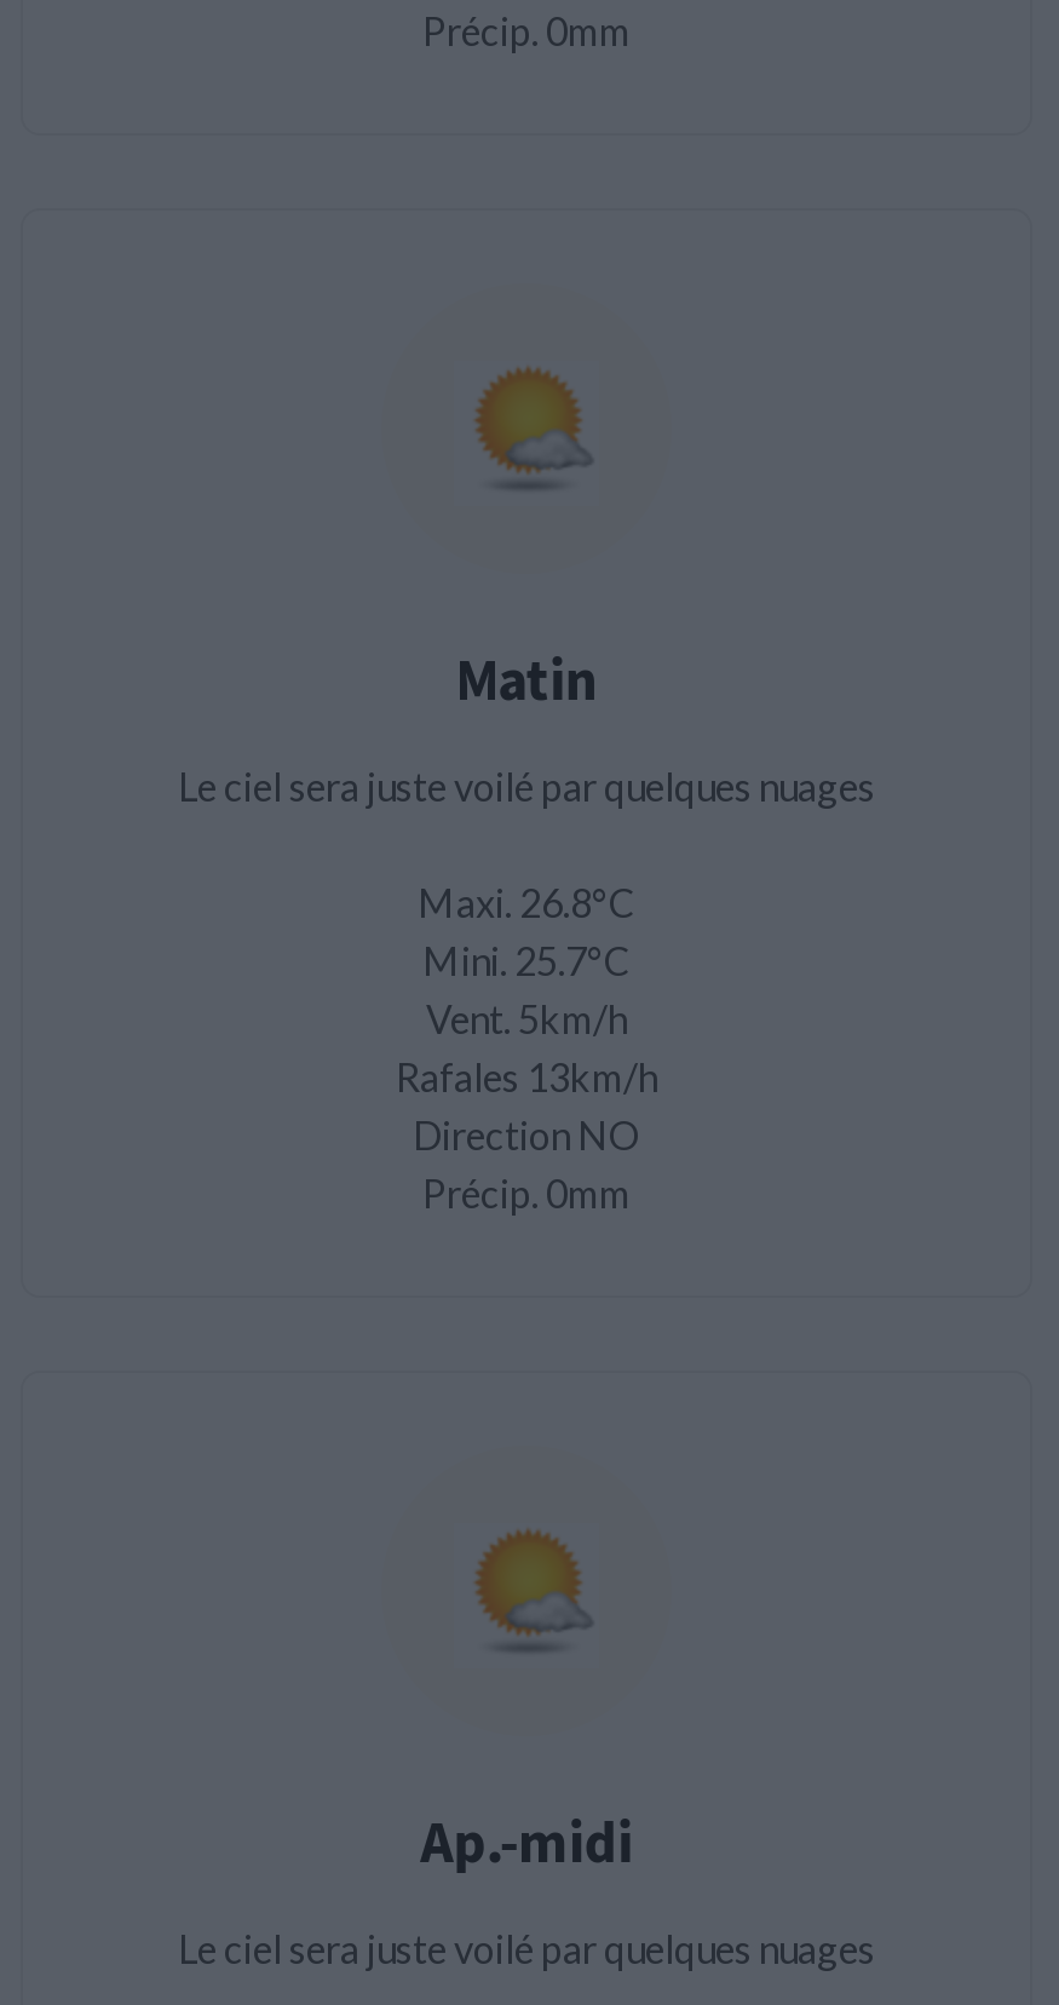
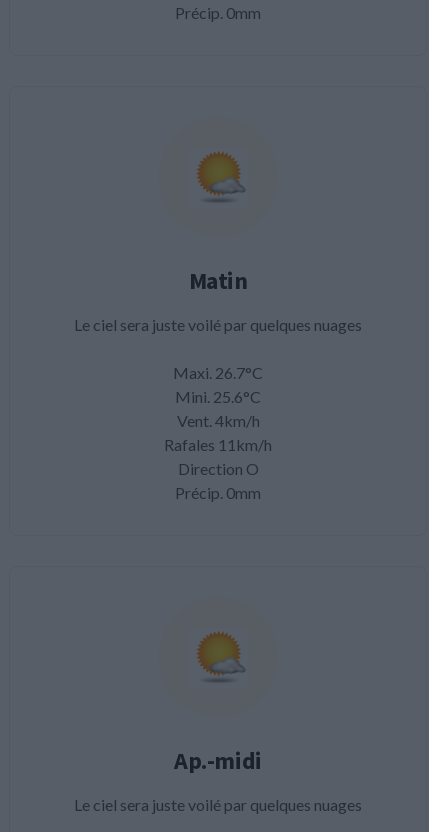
[418,879,635,925] Maxi. 26.8°C -> [173,363,263,382] Maxi. 26.7°C
[422,937,631,983] Mini. 25.7°C -> [175,387,261,406] Mini. 25.6°C
[426,995,627,1041] Vent. 5km/h -> [176,411,259,430] Vent. 4km/h
[396,1053,657,1099] Rafales 13km/h -> [164,435,272,454] Rafales 11km/h
[413,1111,640,1157] Direction NO -> [177,459,258,478] Direction O

